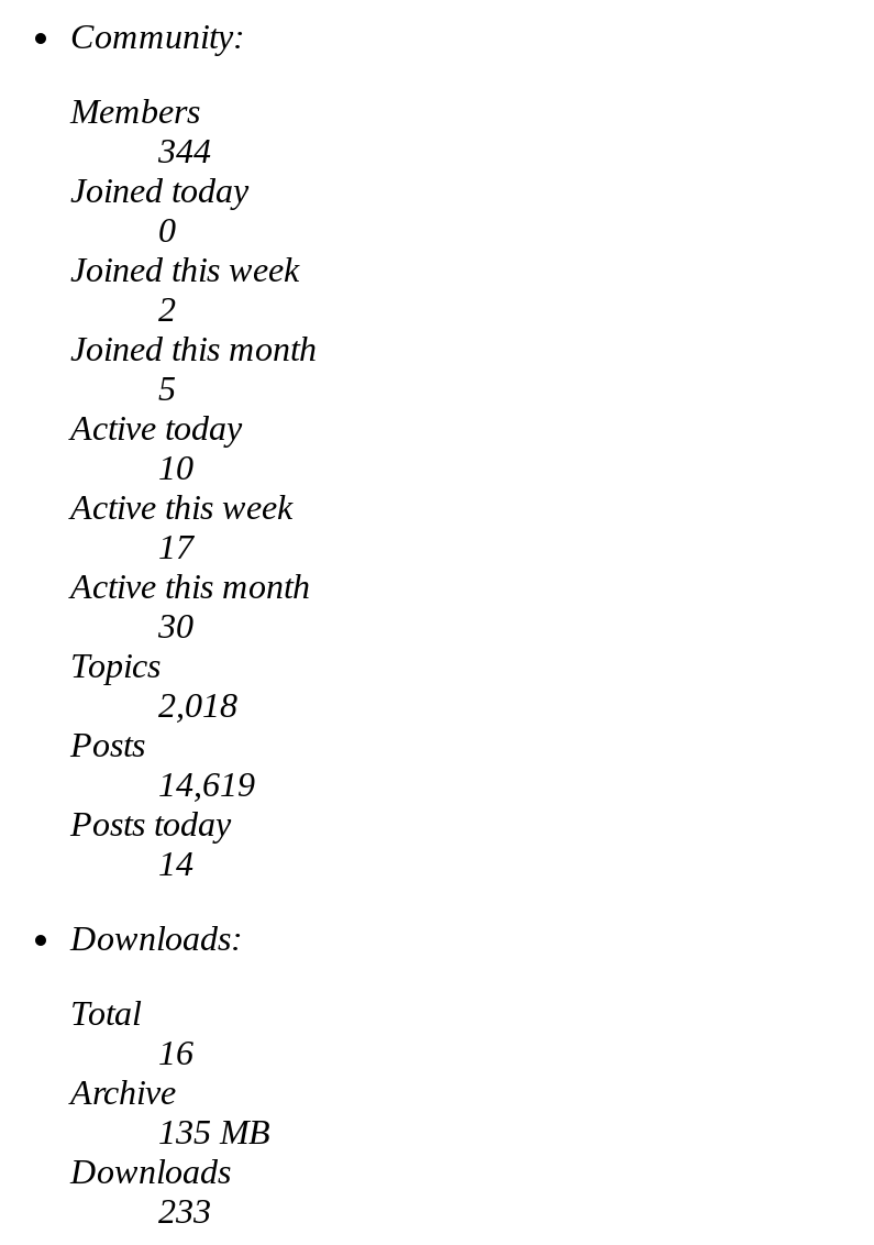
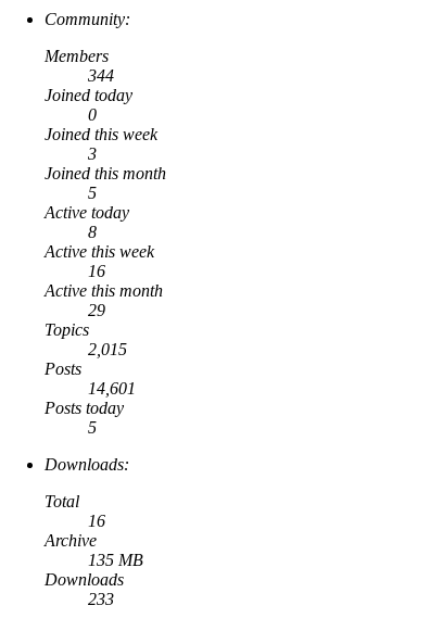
[158,291,176,328] 2 -> [88,145,97,163] 3
[158,449,193,487] 10 -> [88,223,97,241] 8
[158,528,193,566] 17 -> [88,262,105,280] 16
[158,608,193,645] 30 -> [88,301,105,320] 29
[158,687,237,724] 2,018 -> [88,340,127,359] 2,015
[158,766,255,803] 14,619 -> [88,379,136,398] 14,601
[158,845,193,882] 14 -> [88,418,97,437] 5

